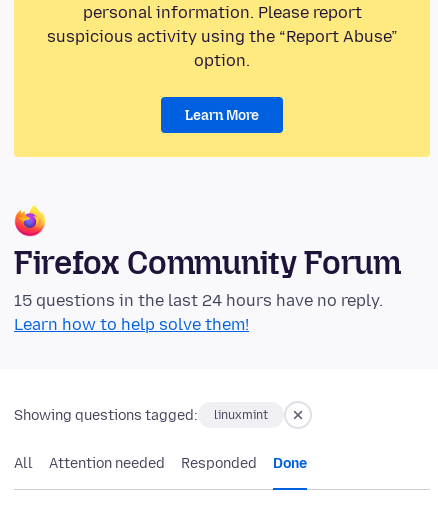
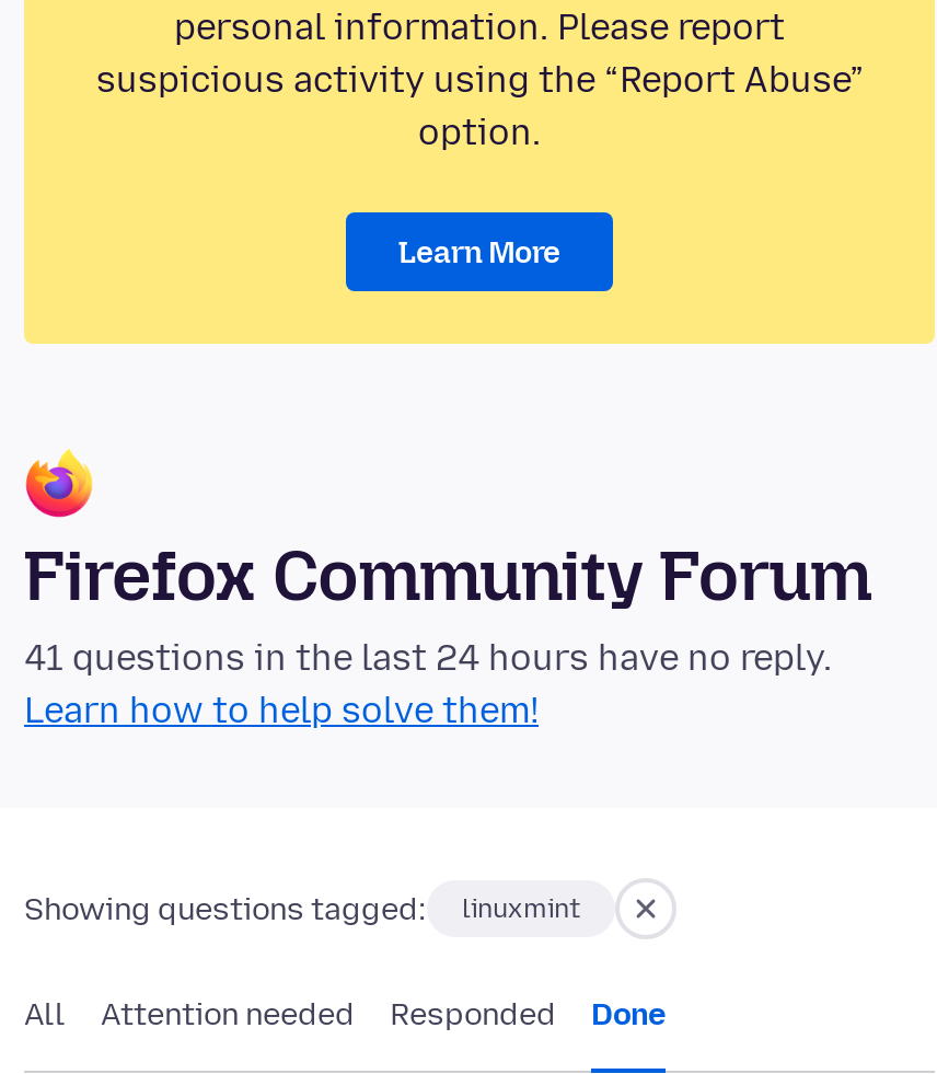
[14,291,383,310] 15 questions in the last 24 hours have no reply. -> [24,638,832,680] 41 questions in the last 24 hours have no reply.

